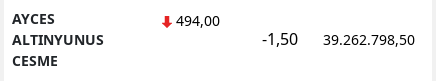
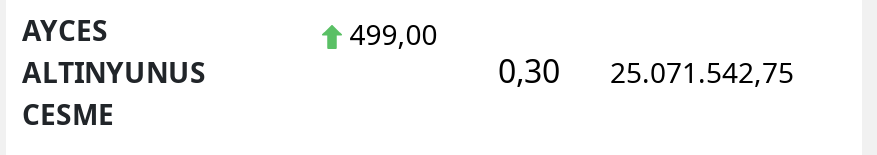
[176,11,220,30] 494,00 -> [350,15,438,53] 499,00
[262,28,298,50] -1,50 -> [498,49,560,93] 0,30
[323,30,415,49] 39.262.798,50 -> [610,53,794,91] 25.071.542,75

